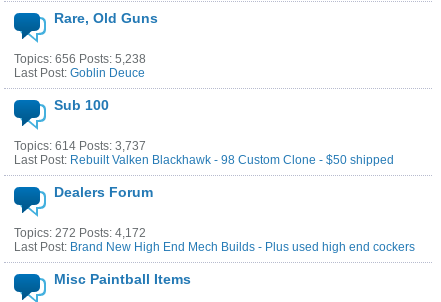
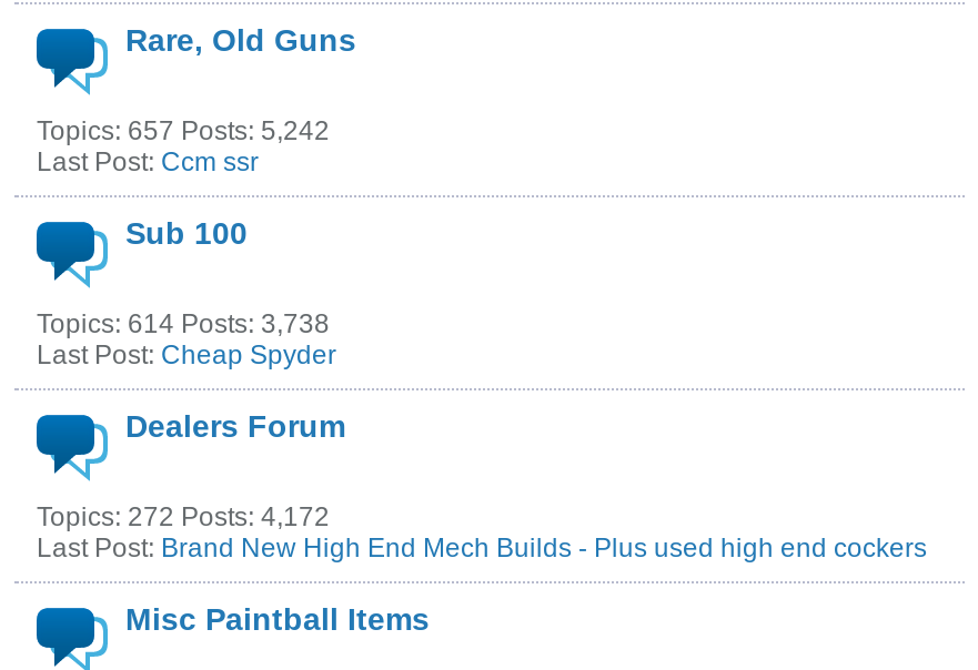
[14,52,146,66] Topics: 656 Posts: 5,238 -> [37,115,330,146] Topics: 657 Posts: 5,242
[14,66,145,80] Last Post: Goblin Deuce -> [37,146,259,177] Last Post: Ccm ssr
[14,139,394,167] Topics: 614 Posts: 3,737 | Last Post: Rebuilt Valken Blackhawk - 98 Custom Clone - $50 shipped -> [37,308,336,370] Topics: 614 Posts: 3,738 | Last Post: Cheap Spyder

